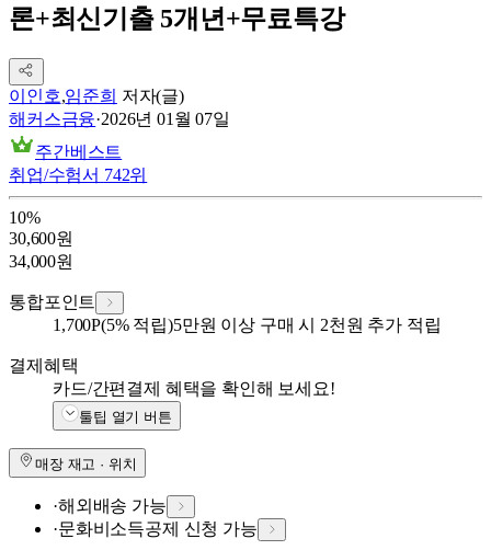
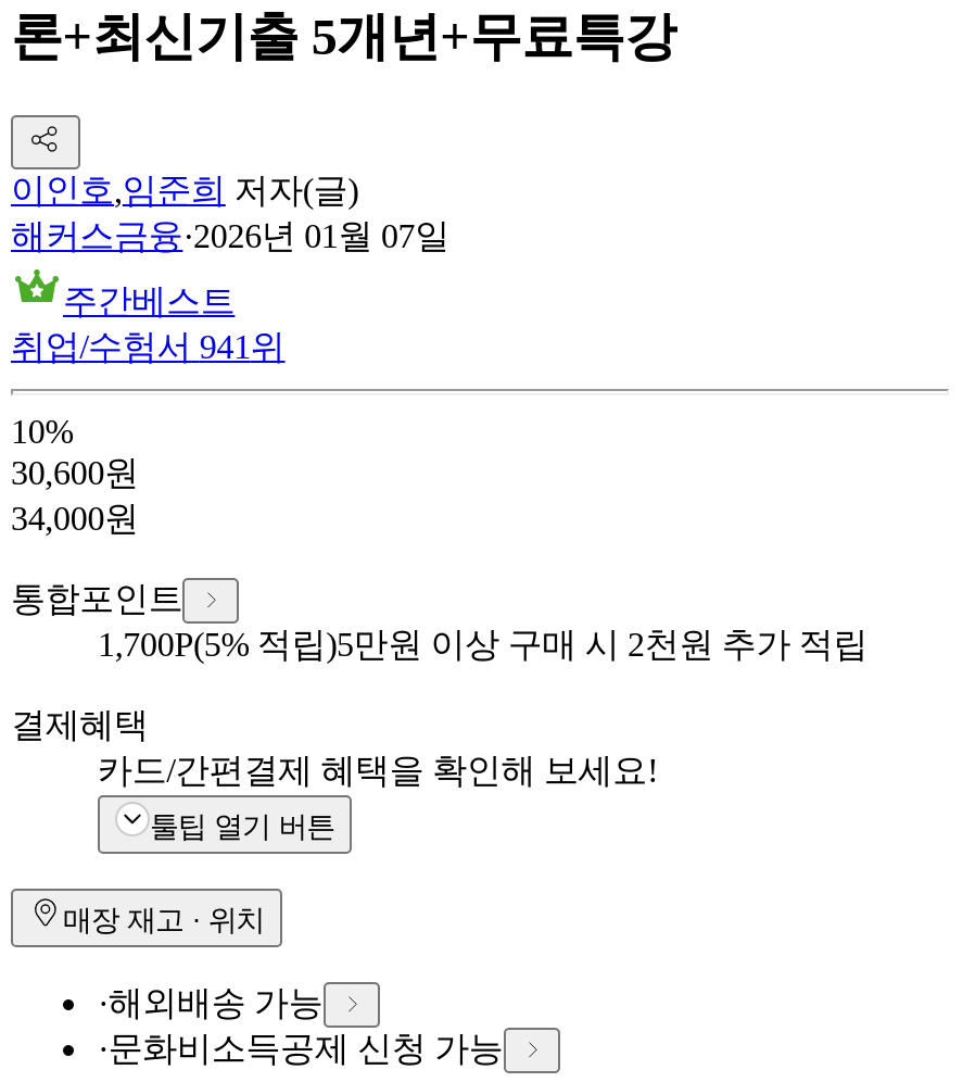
[9,165,147,184] 취업/수험서 742 위 -> [11,328,285,365] 취업/수험서 941 위

